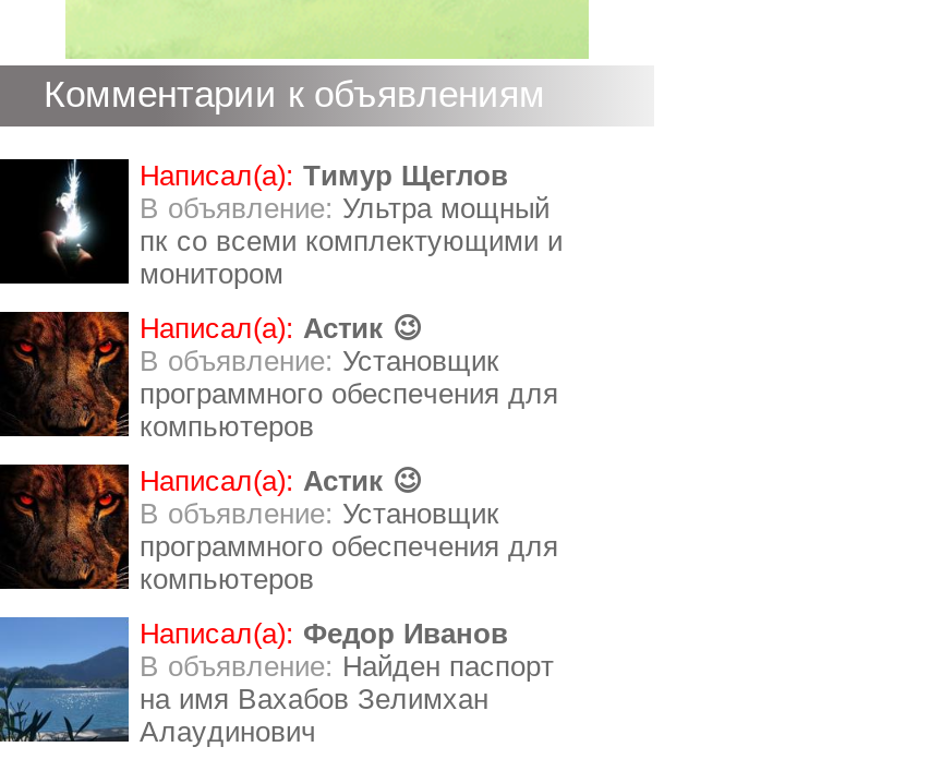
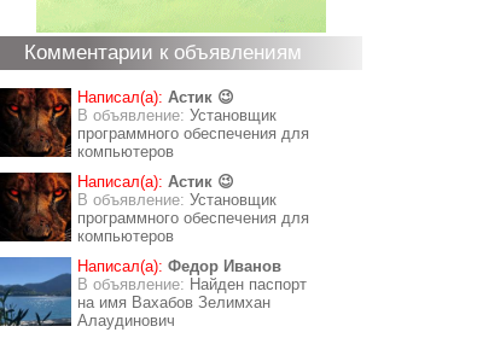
[17,157,563,290] [image] | Написал(а): Тимур Щеглов | В объявление: Ультра мощный | пк со всеми комплектующими и | монитором -> none

